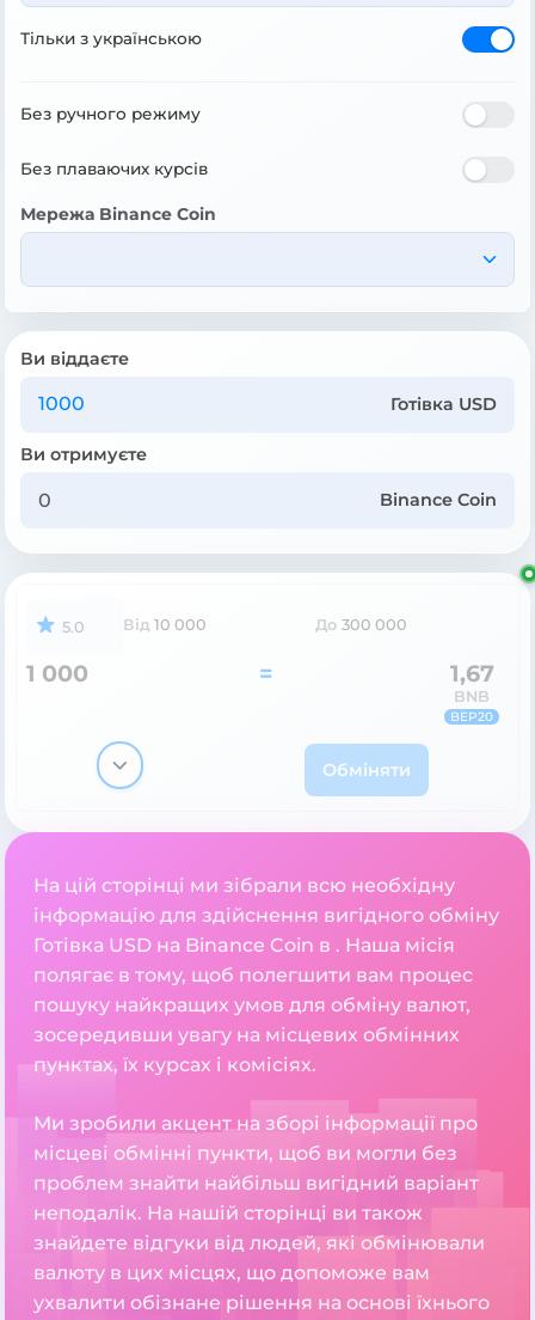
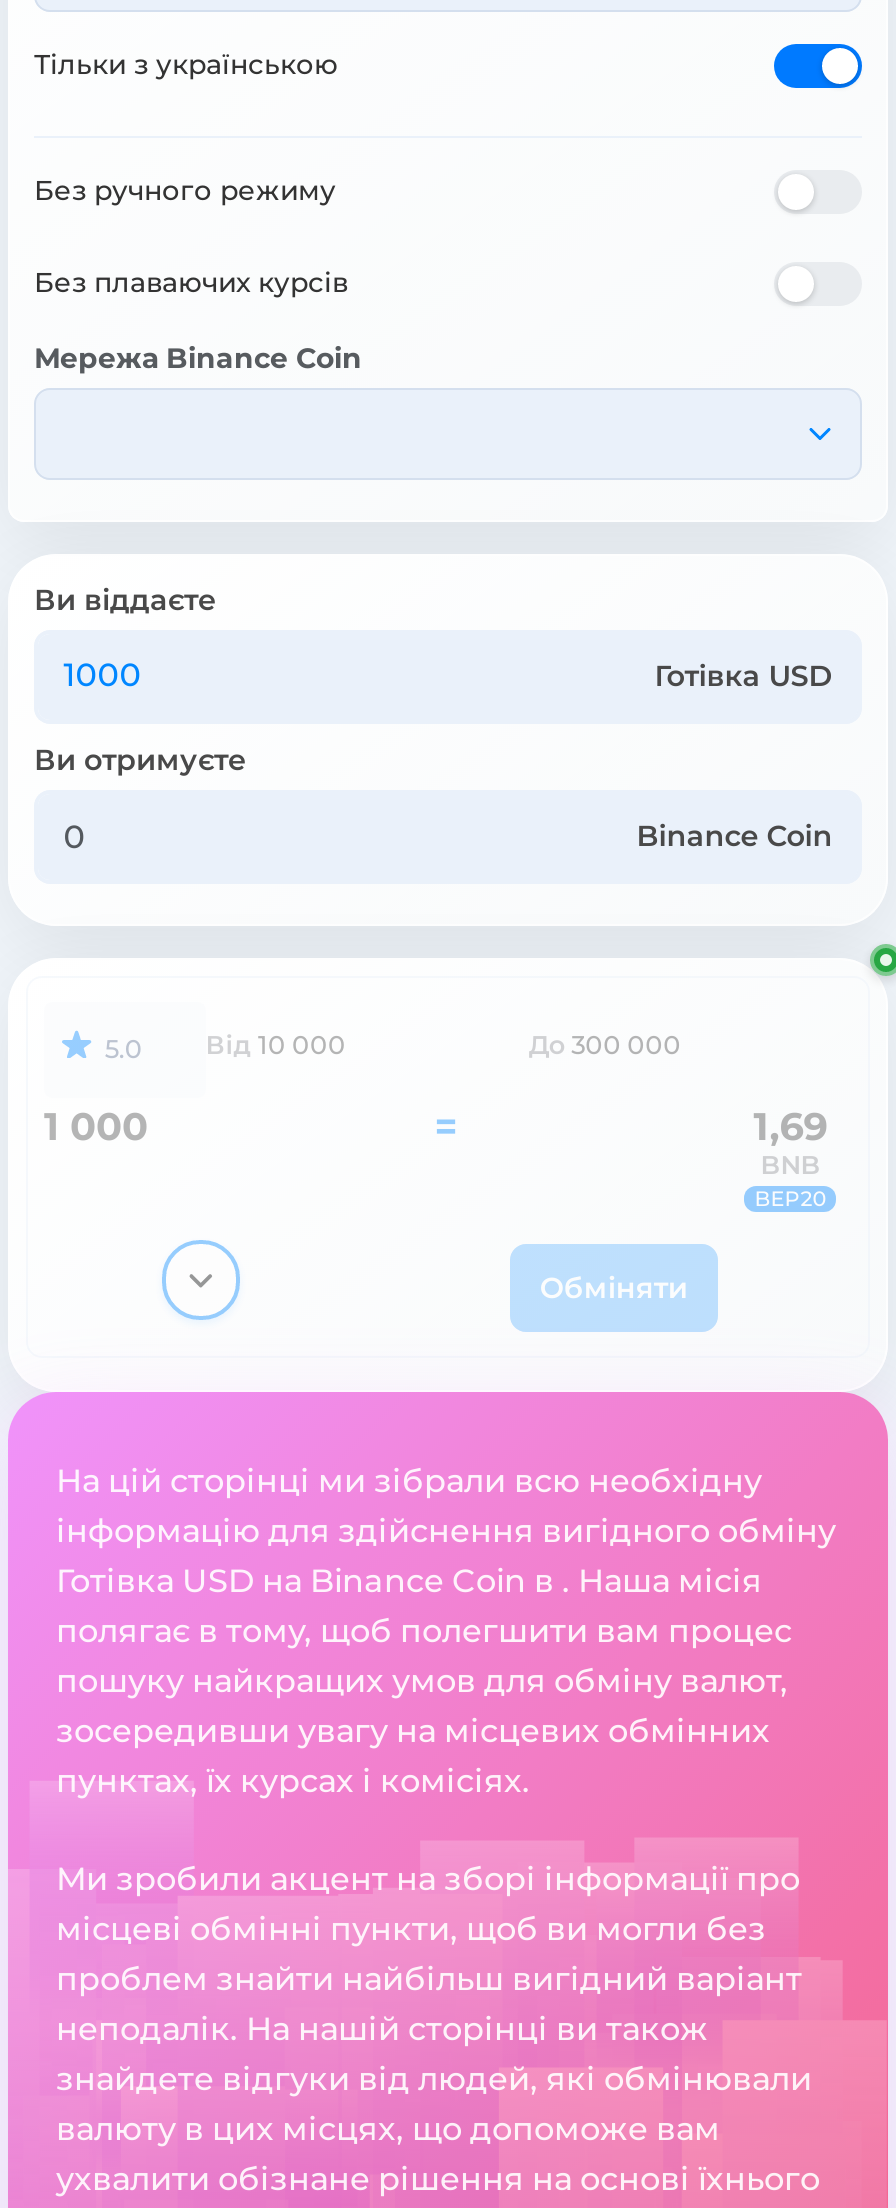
[450,659,494,688] 1,67 -> [753,1102,827,1150] 1,69

